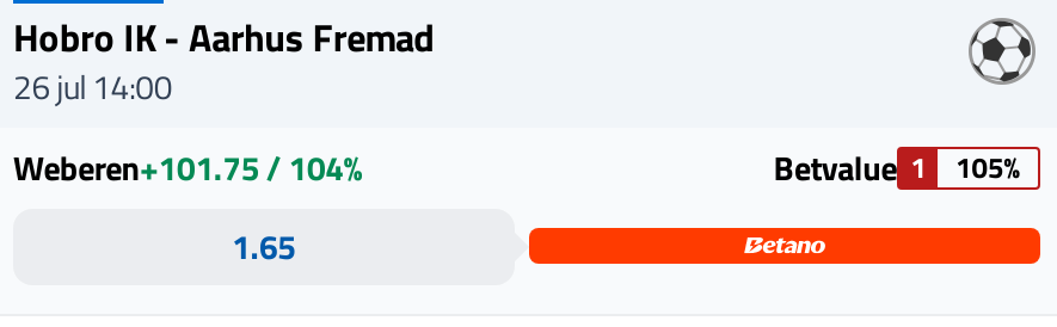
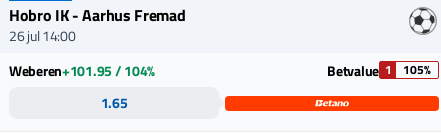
[13,143,362,193] Weberen+101.75 / 104% -> [9,60,155,81] Weberen+101.95 / 104%

